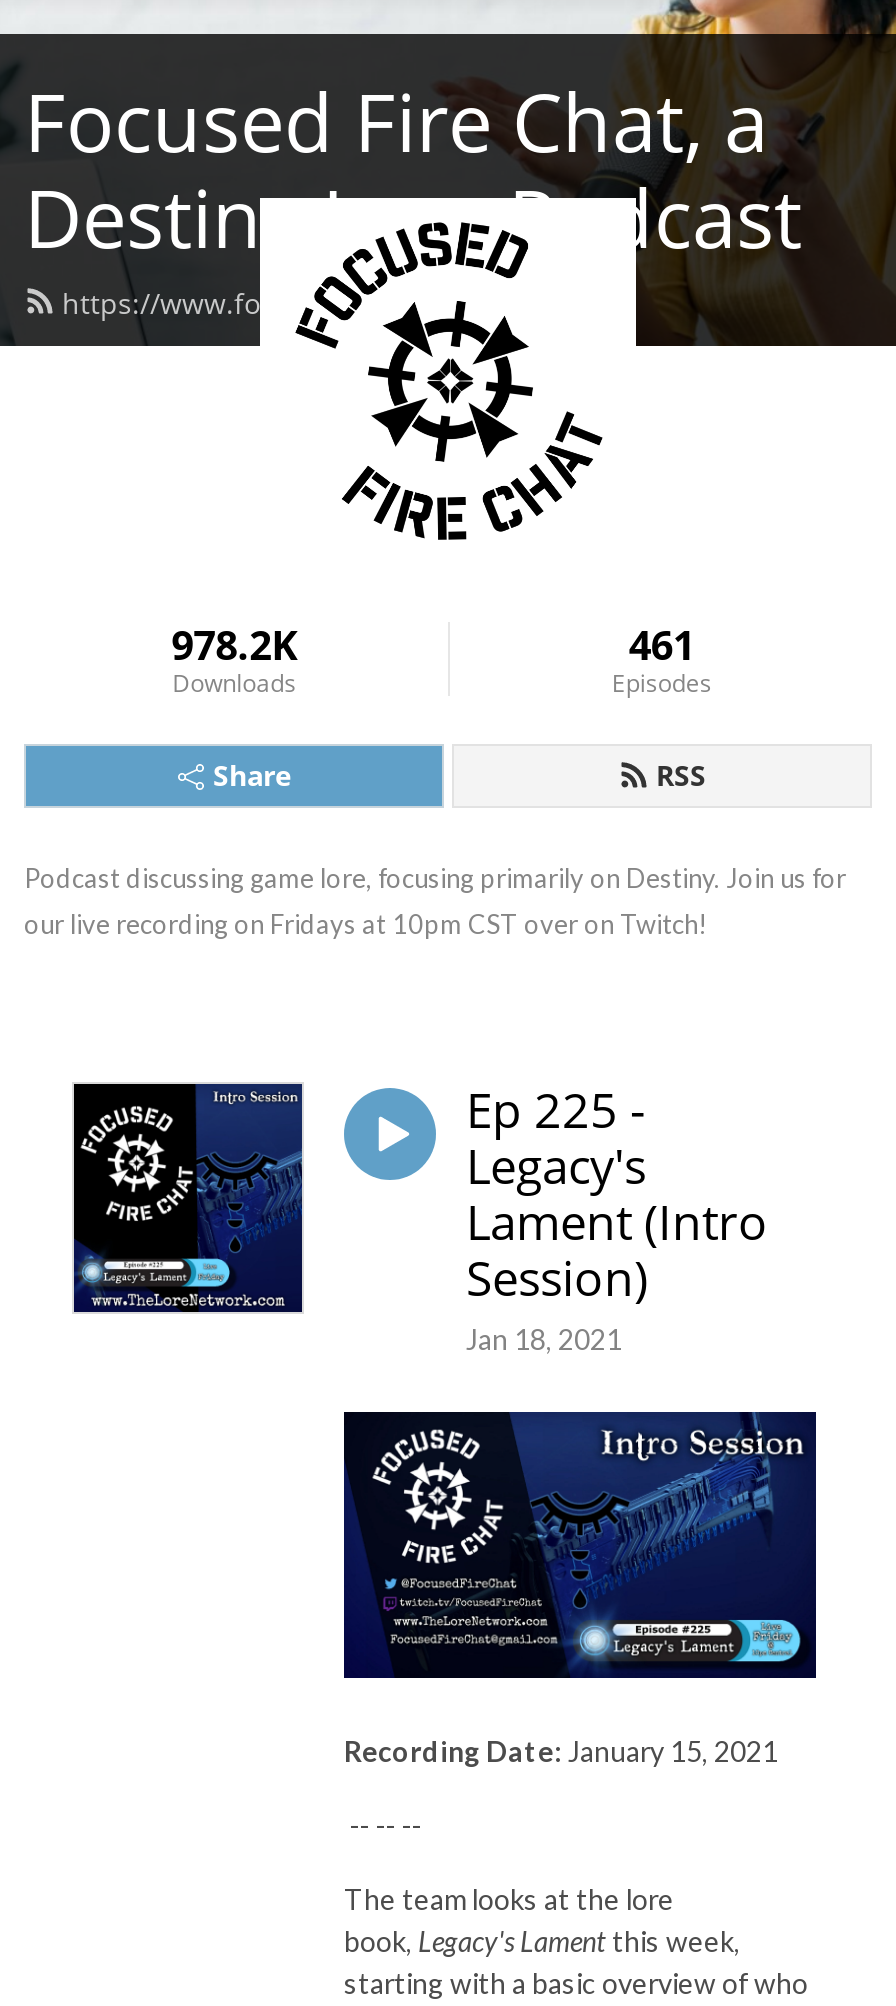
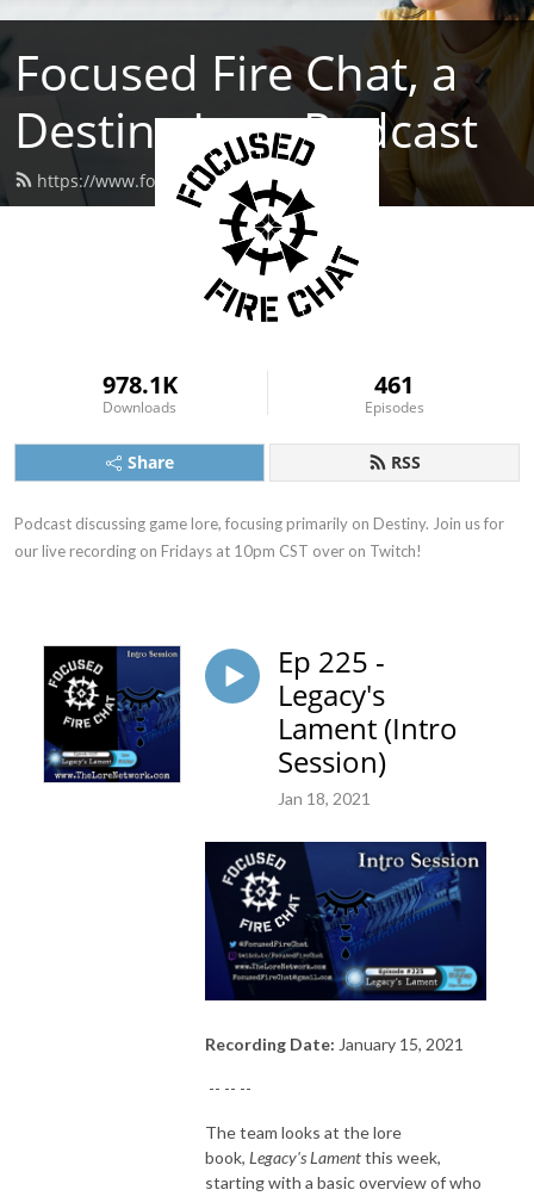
[171,618,297,672] 978.2K -> [102,368,177,401] 978.1K

